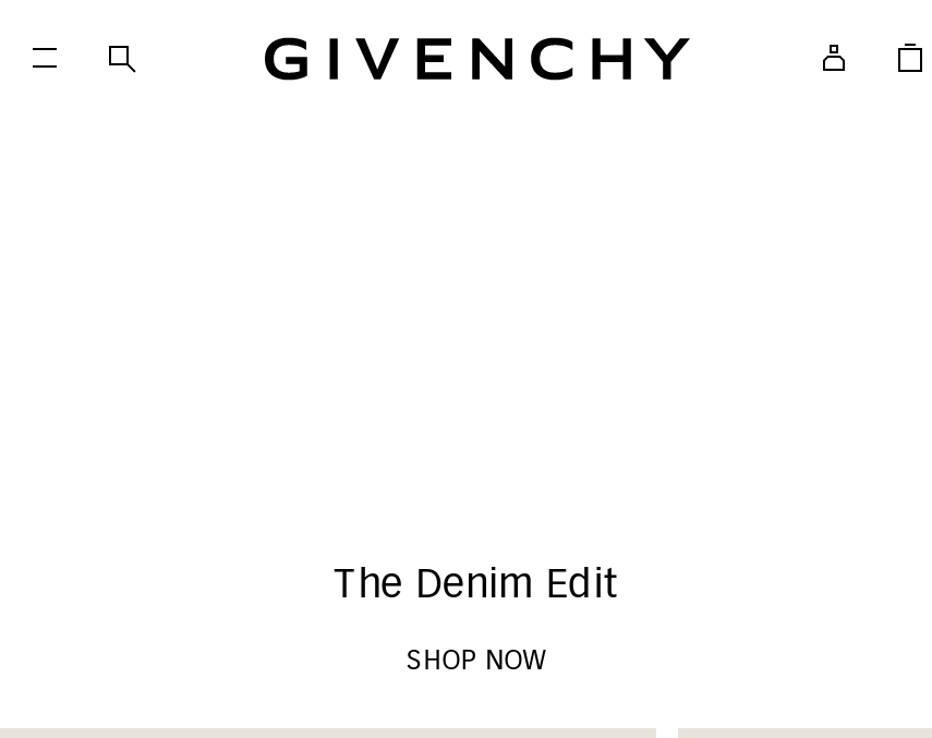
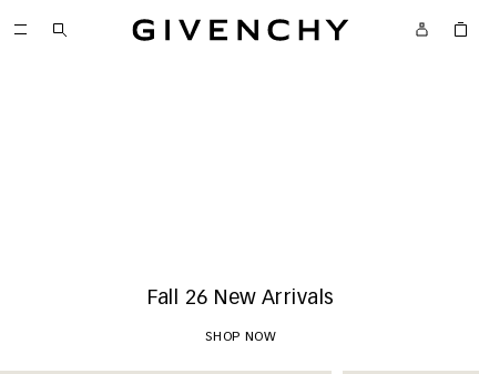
[333,567,622,606] The Denim Edit -> [147,289,334,309] Fall 26 New Arrivals

